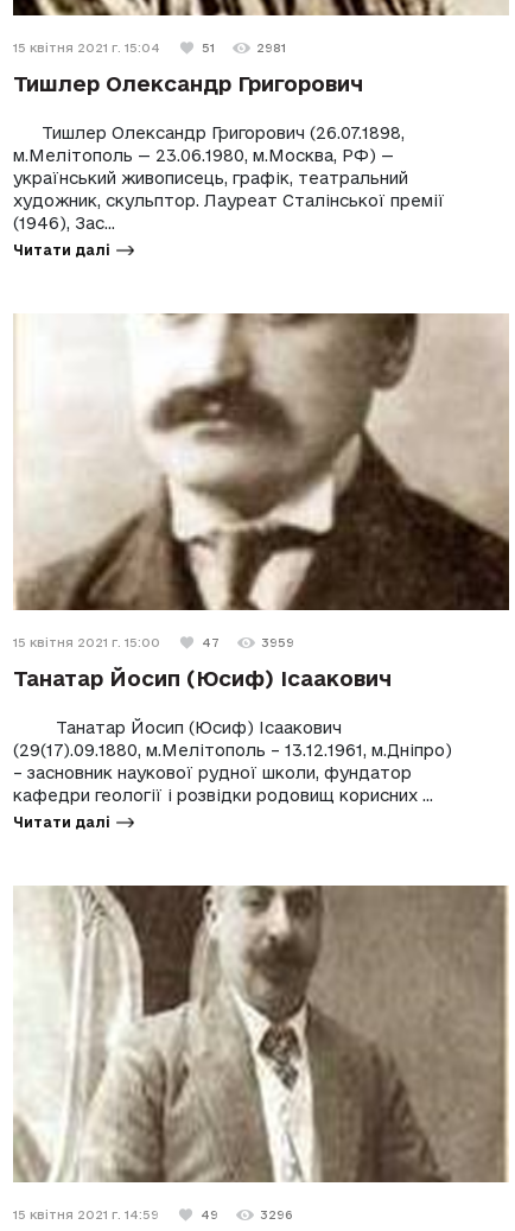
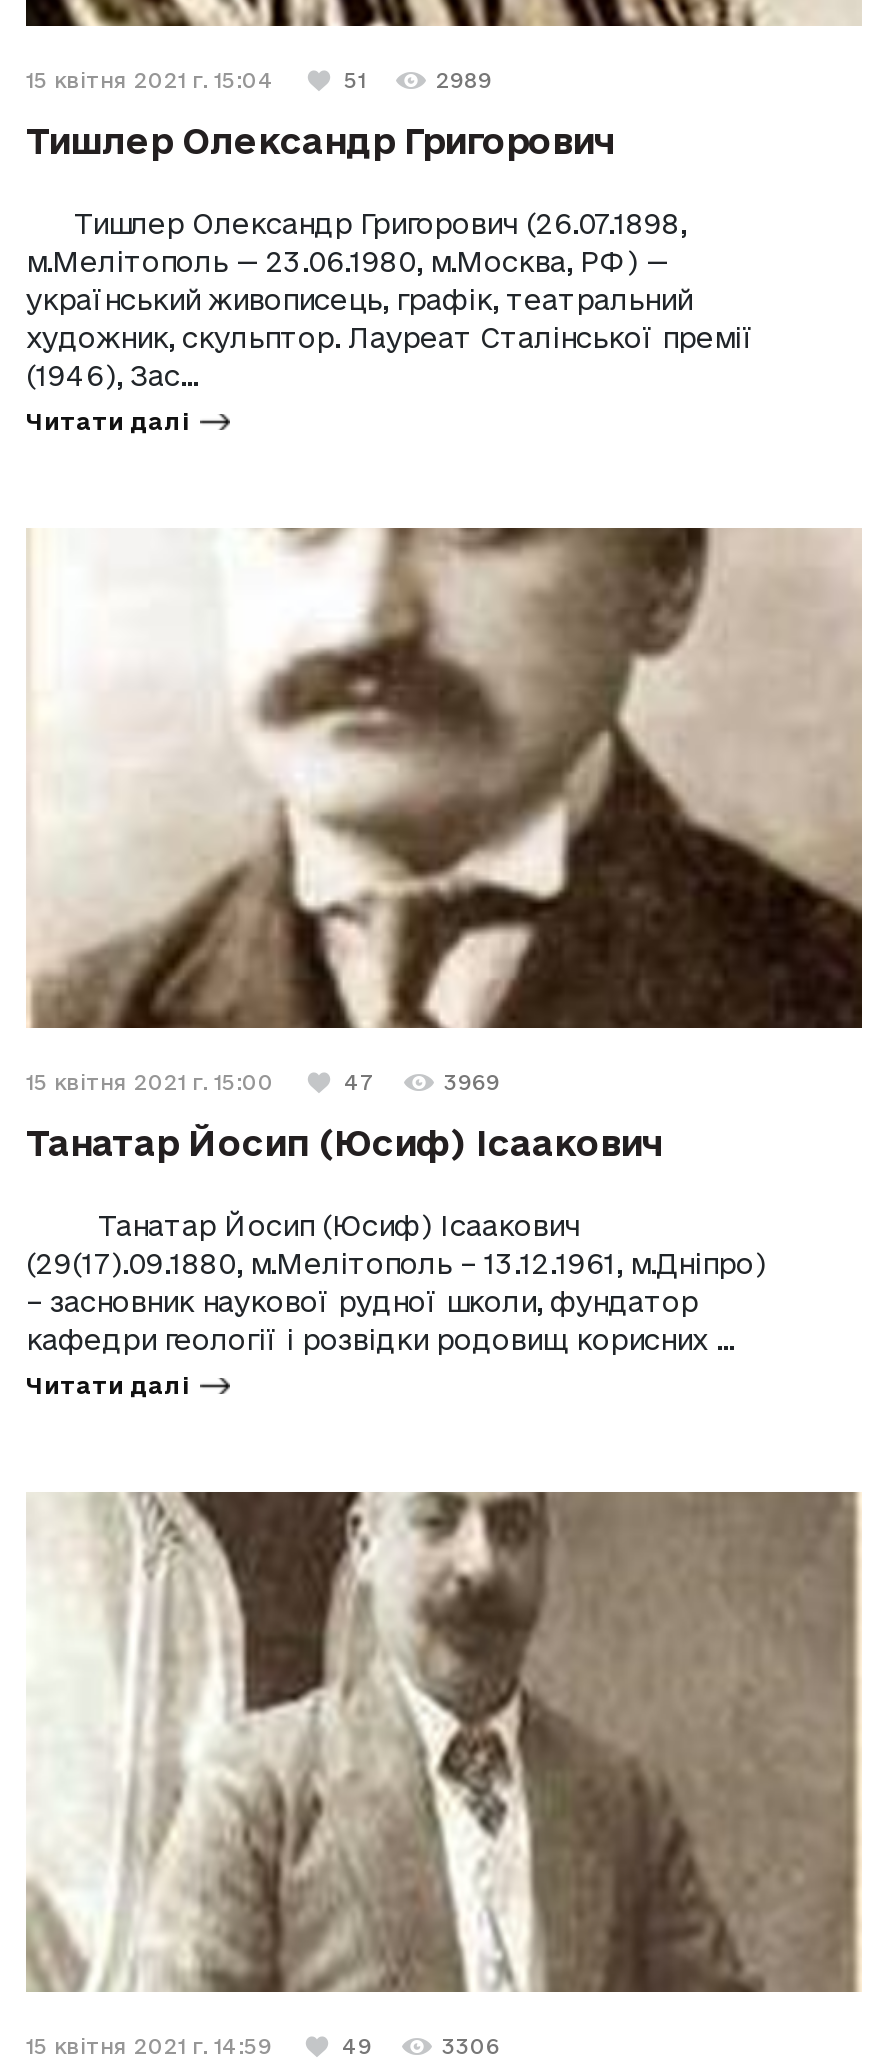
[256,41,286,55] 2981 -> [436,68,492,92] 2989
[261,635,294,650] 3959 -> [444,1070,500,1094] 3969
[260,1207,293,1222] 3296 -> [442,2034,500,2058] 3306

